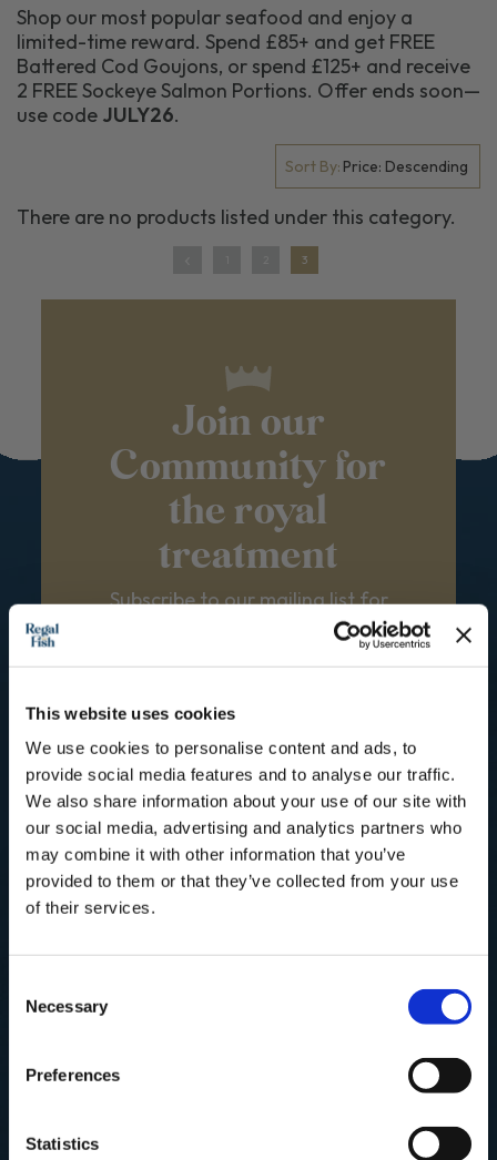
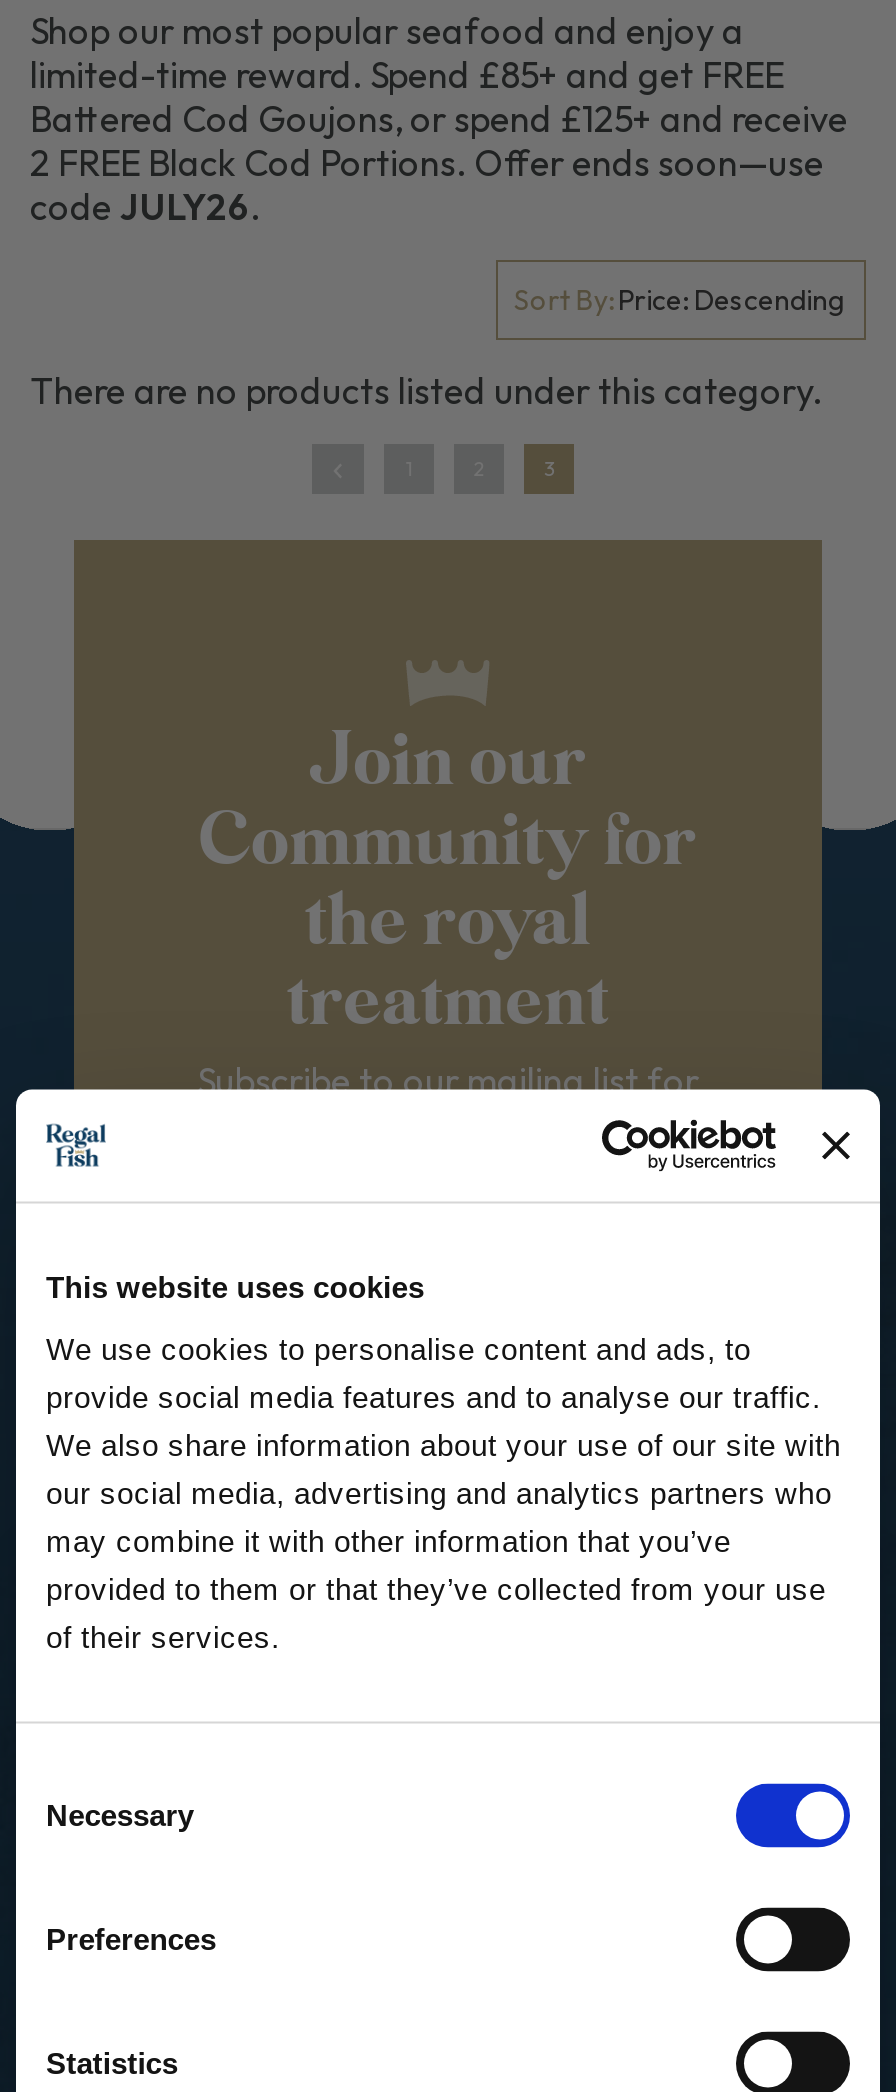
[17,78,480,128] 2 FREE Sockeye Salmon Portions. Offer ends soon— | use code JULY26. -> [30,141,824,231] 2 FREE Black Cod Portions. Offer ends soon—use | code JULY26.

